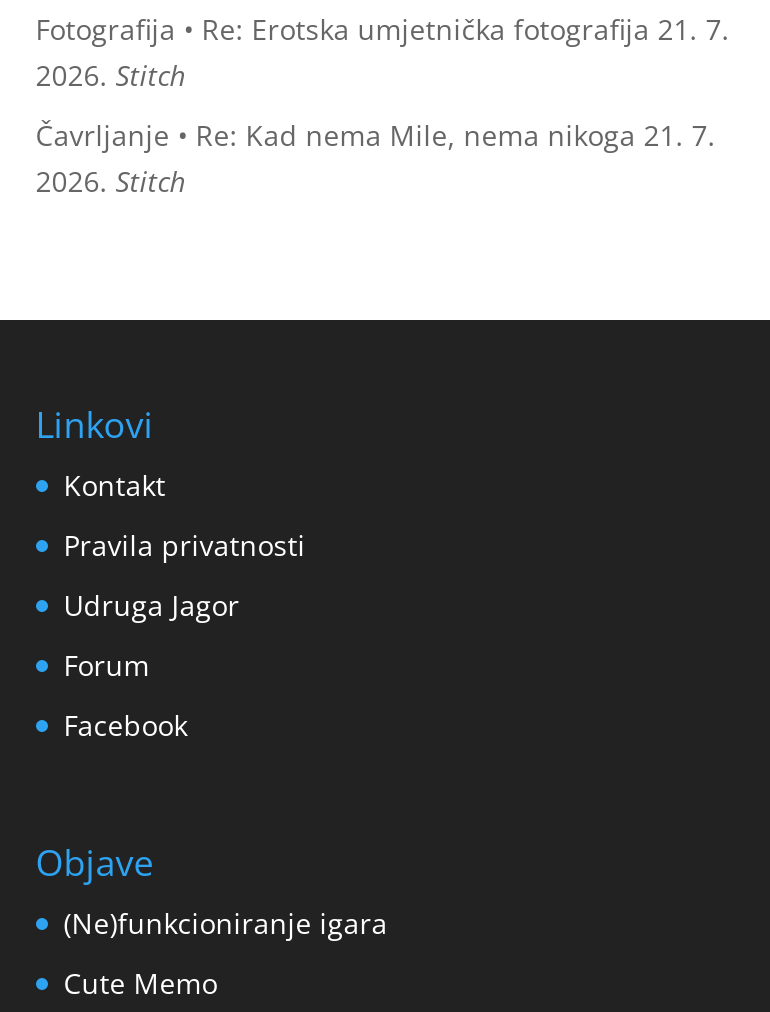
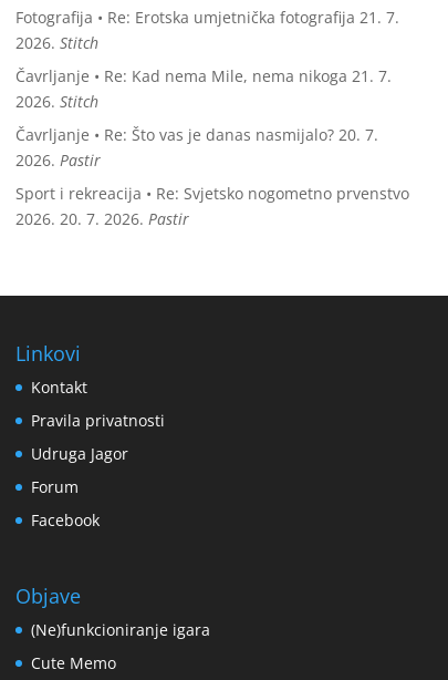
none -> [15,124,409,229] Čavrljanje • Re: Što vas je danas nasmijalo? 20. 7. | 2026. Pastir | Sport i rekreacija • Re: Svjetsko nogometno prvenstvo | 2026. 20. 7. 2026. Pastir

